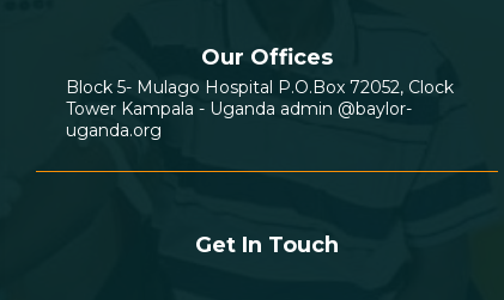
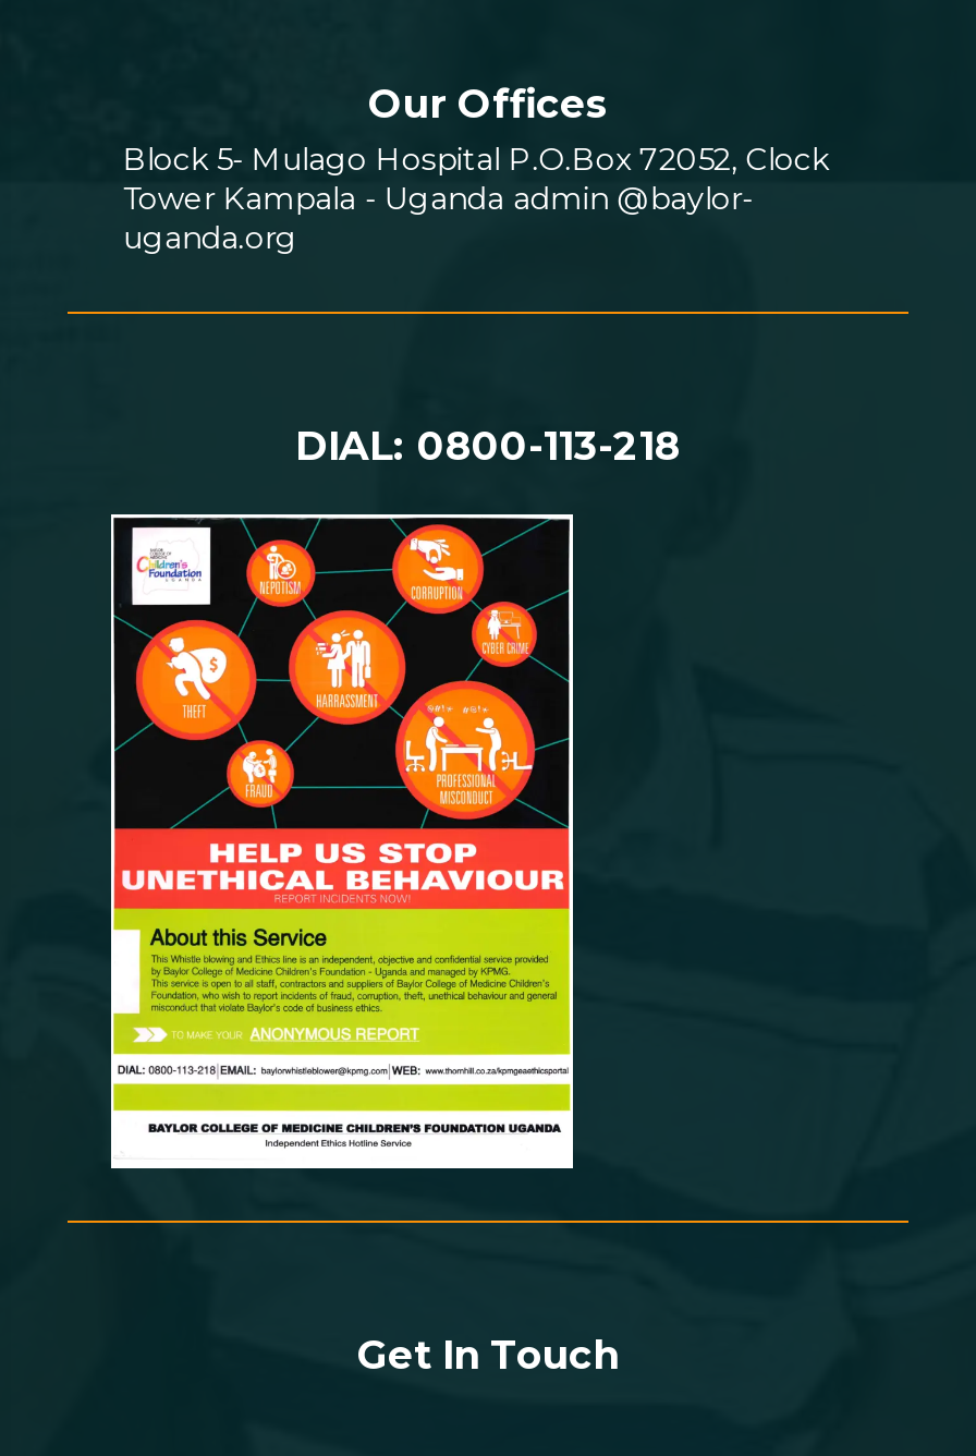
none -> [109,512,575,1170] [image]
none -> [295,422,681,470] DIAL: 0800-113-218

